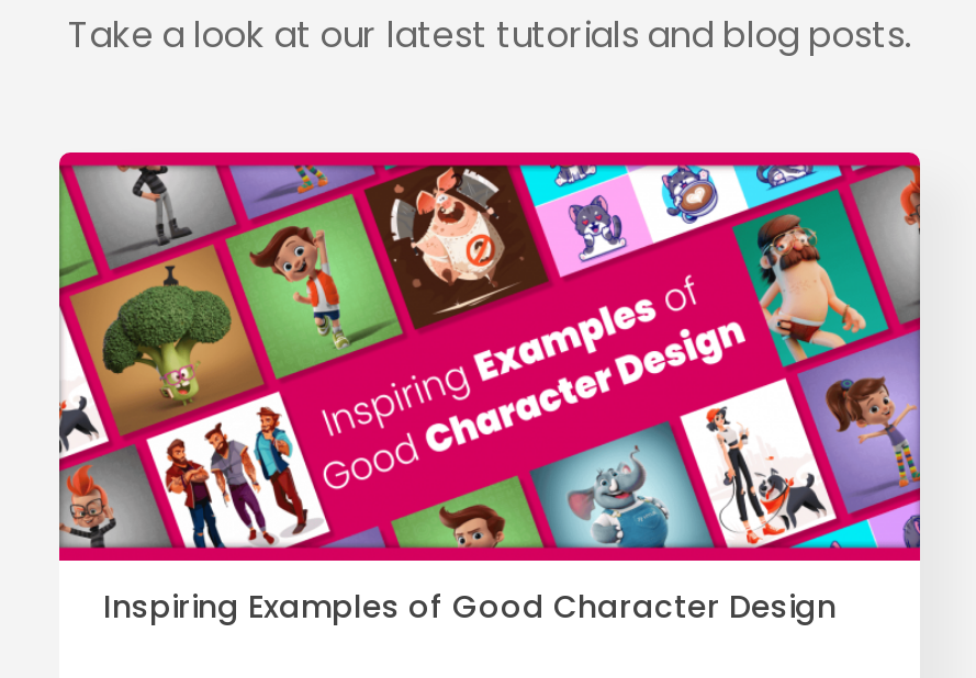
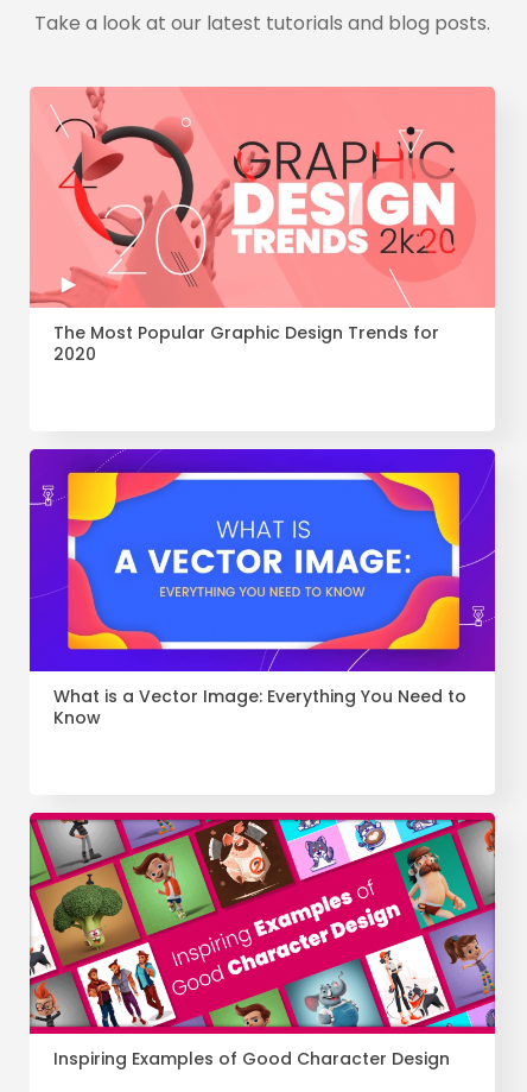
none -> [28,448,496,729] [image] | What is a Vector Image: Everything You Need to | Know
none -> [30,87,495,366] [image] | The Most Popular Graphic Design Trends for | 2020

